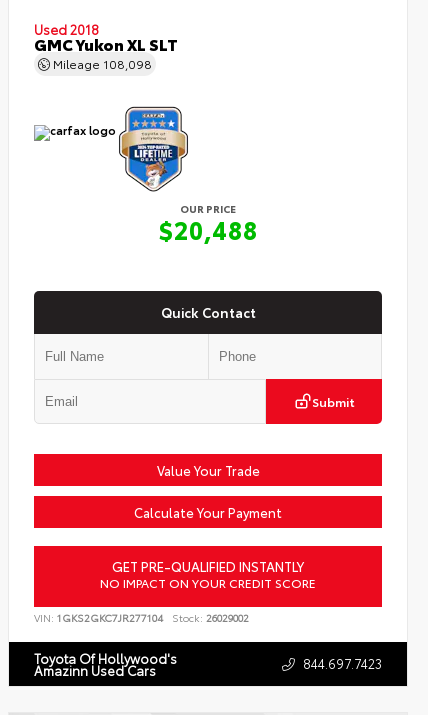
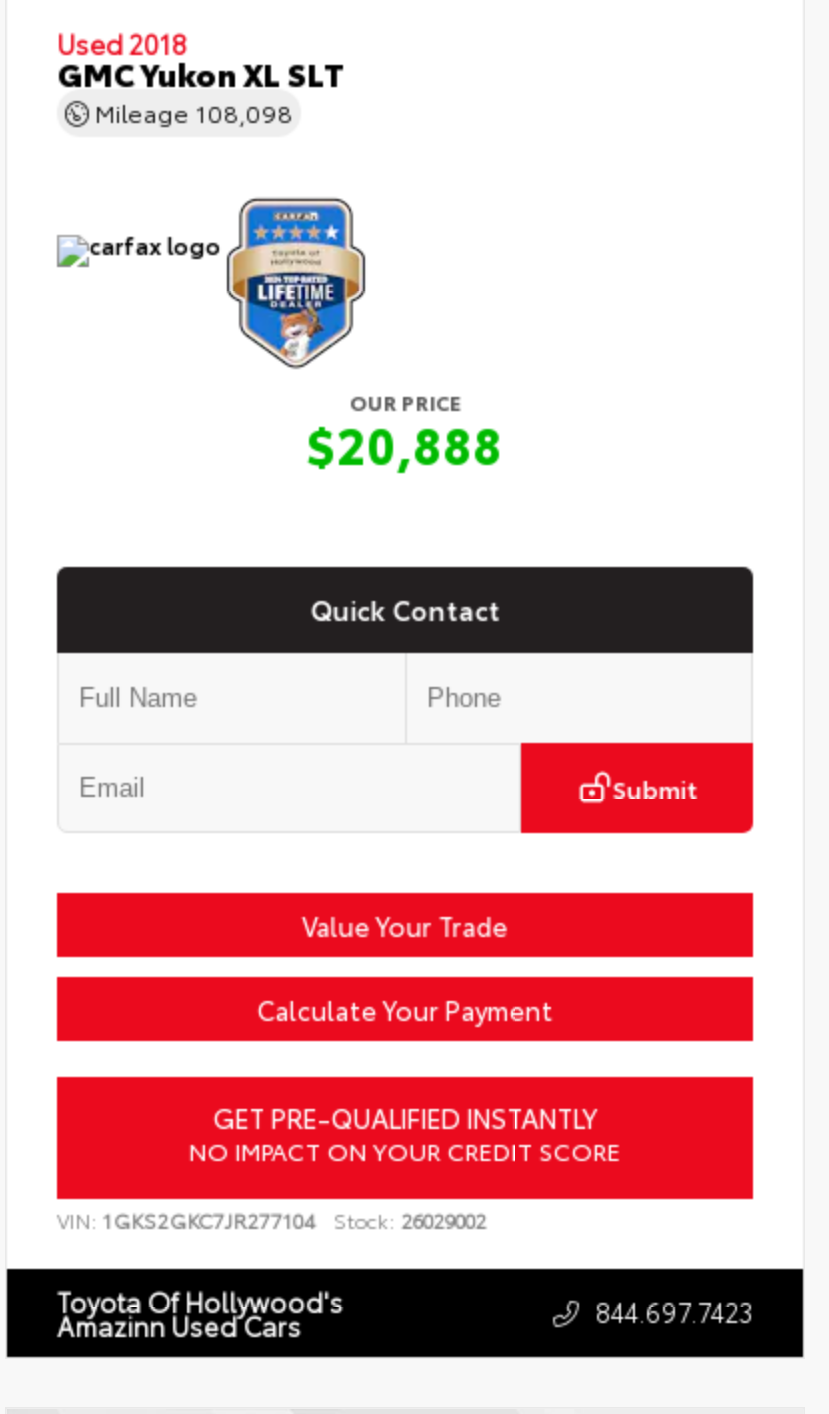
[158,212,257,246] $20,488 -> [307,407,503,475] $20,888

